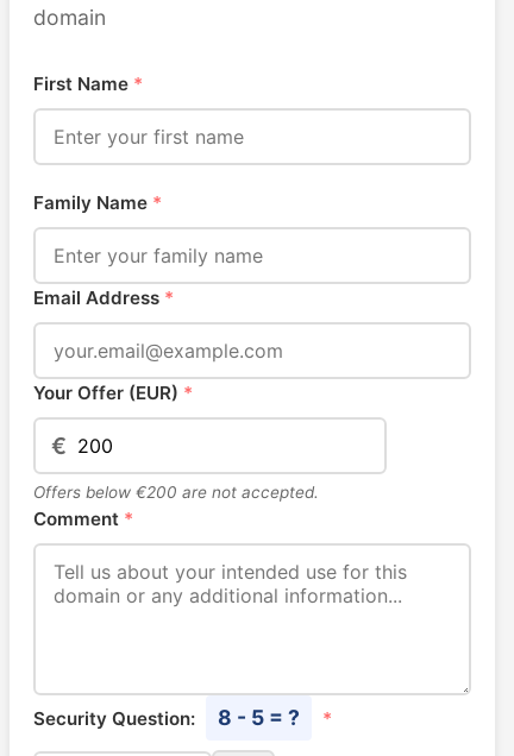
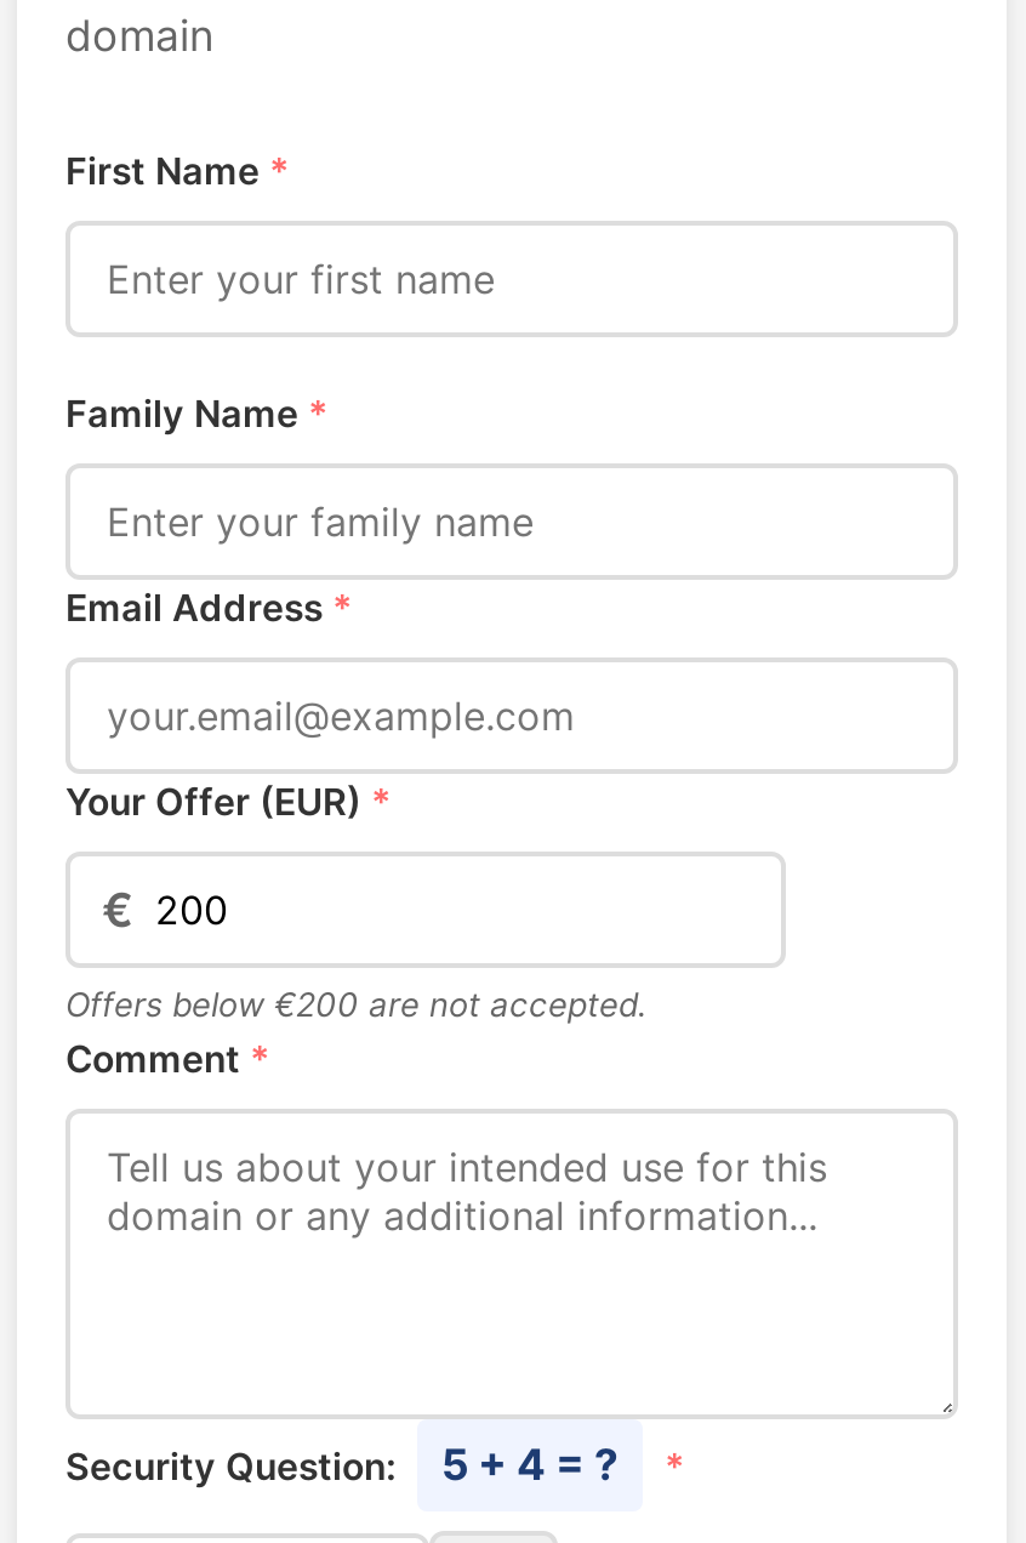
[218,705,300,730] 8 - 5 = ? -> [441,1439,619,1490] 5 + 4 = ?

